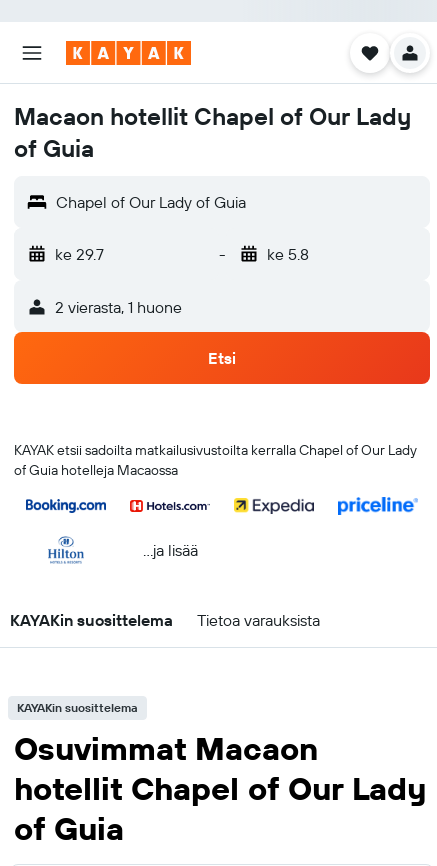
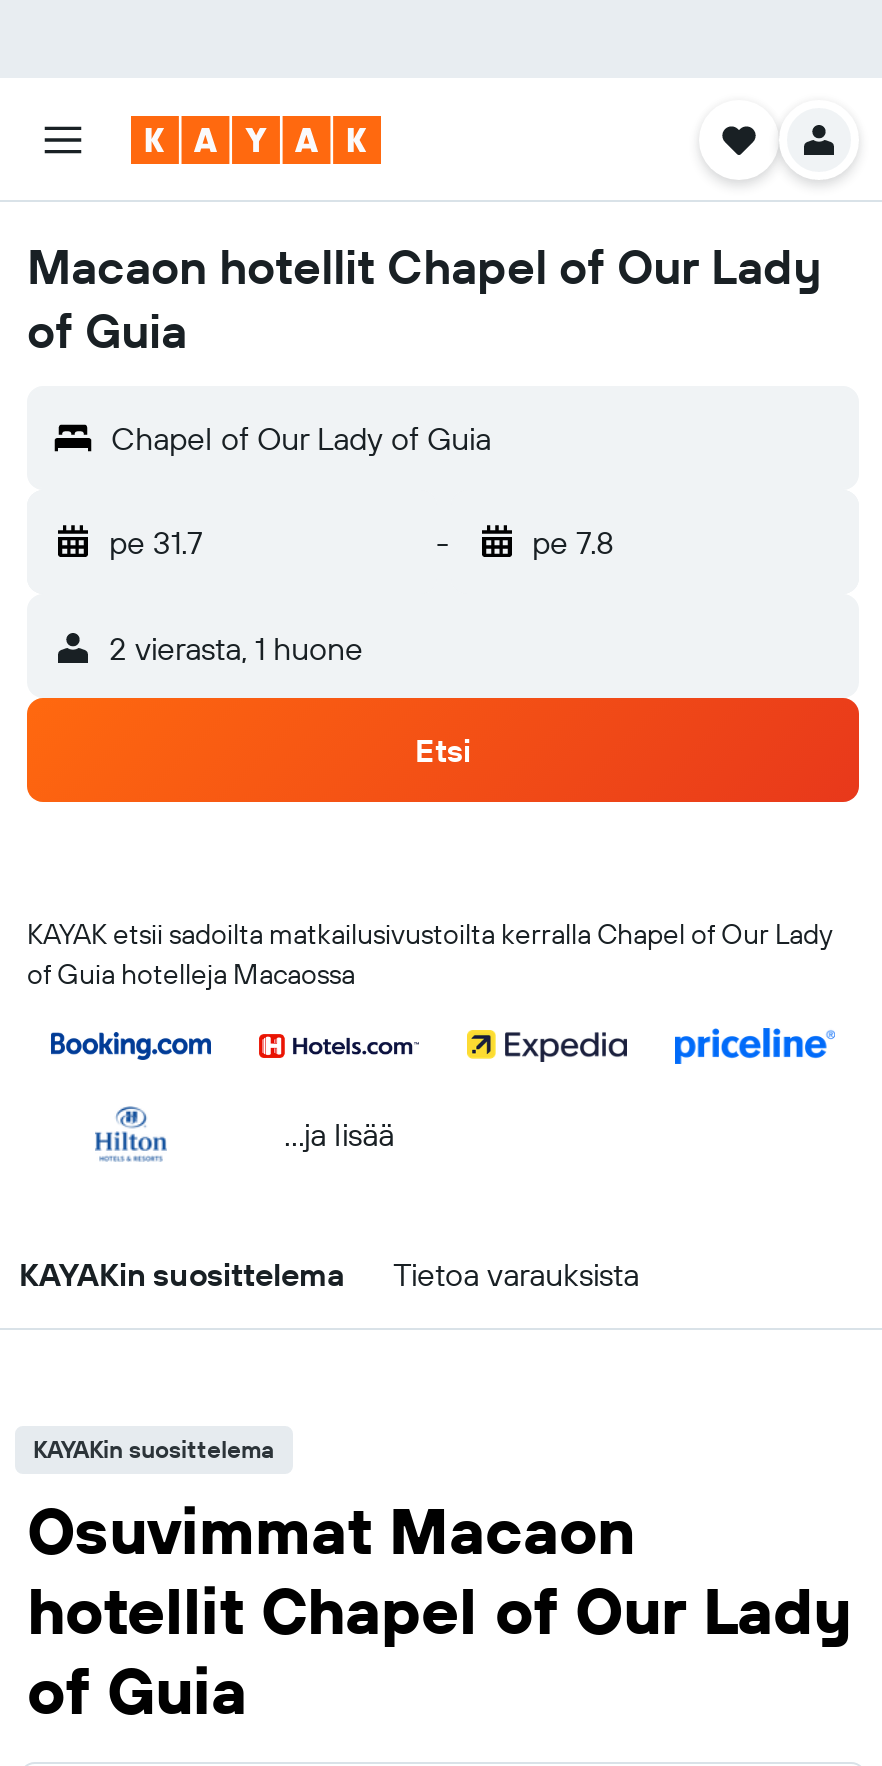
[55,244,104,264] ke 29.7 -> [109,522,203,562] pe 31.7
[266,244,308,264] ke 5.8 -> [532,522,614,562] pe 7.8

